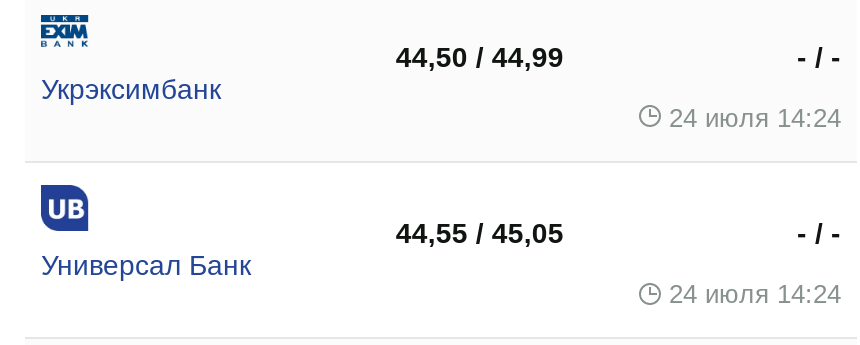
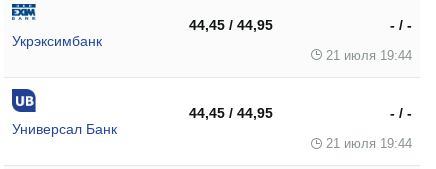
[396,41,564,73] 44,50 / 44,99 -> [189,17,273,33] 44,45 / 44,95
[669,102,841,132] 24 июля 14:24 -> [326,48,412,63] 21 июля 19:44
[396,218,564,250] 44,55 / 45,05 -> [189,105,273,121] 44,45 / 44,95
[669,279,841,309] 24 июля 14:24 -> [326,136,412,151] 21 июля 19:44

